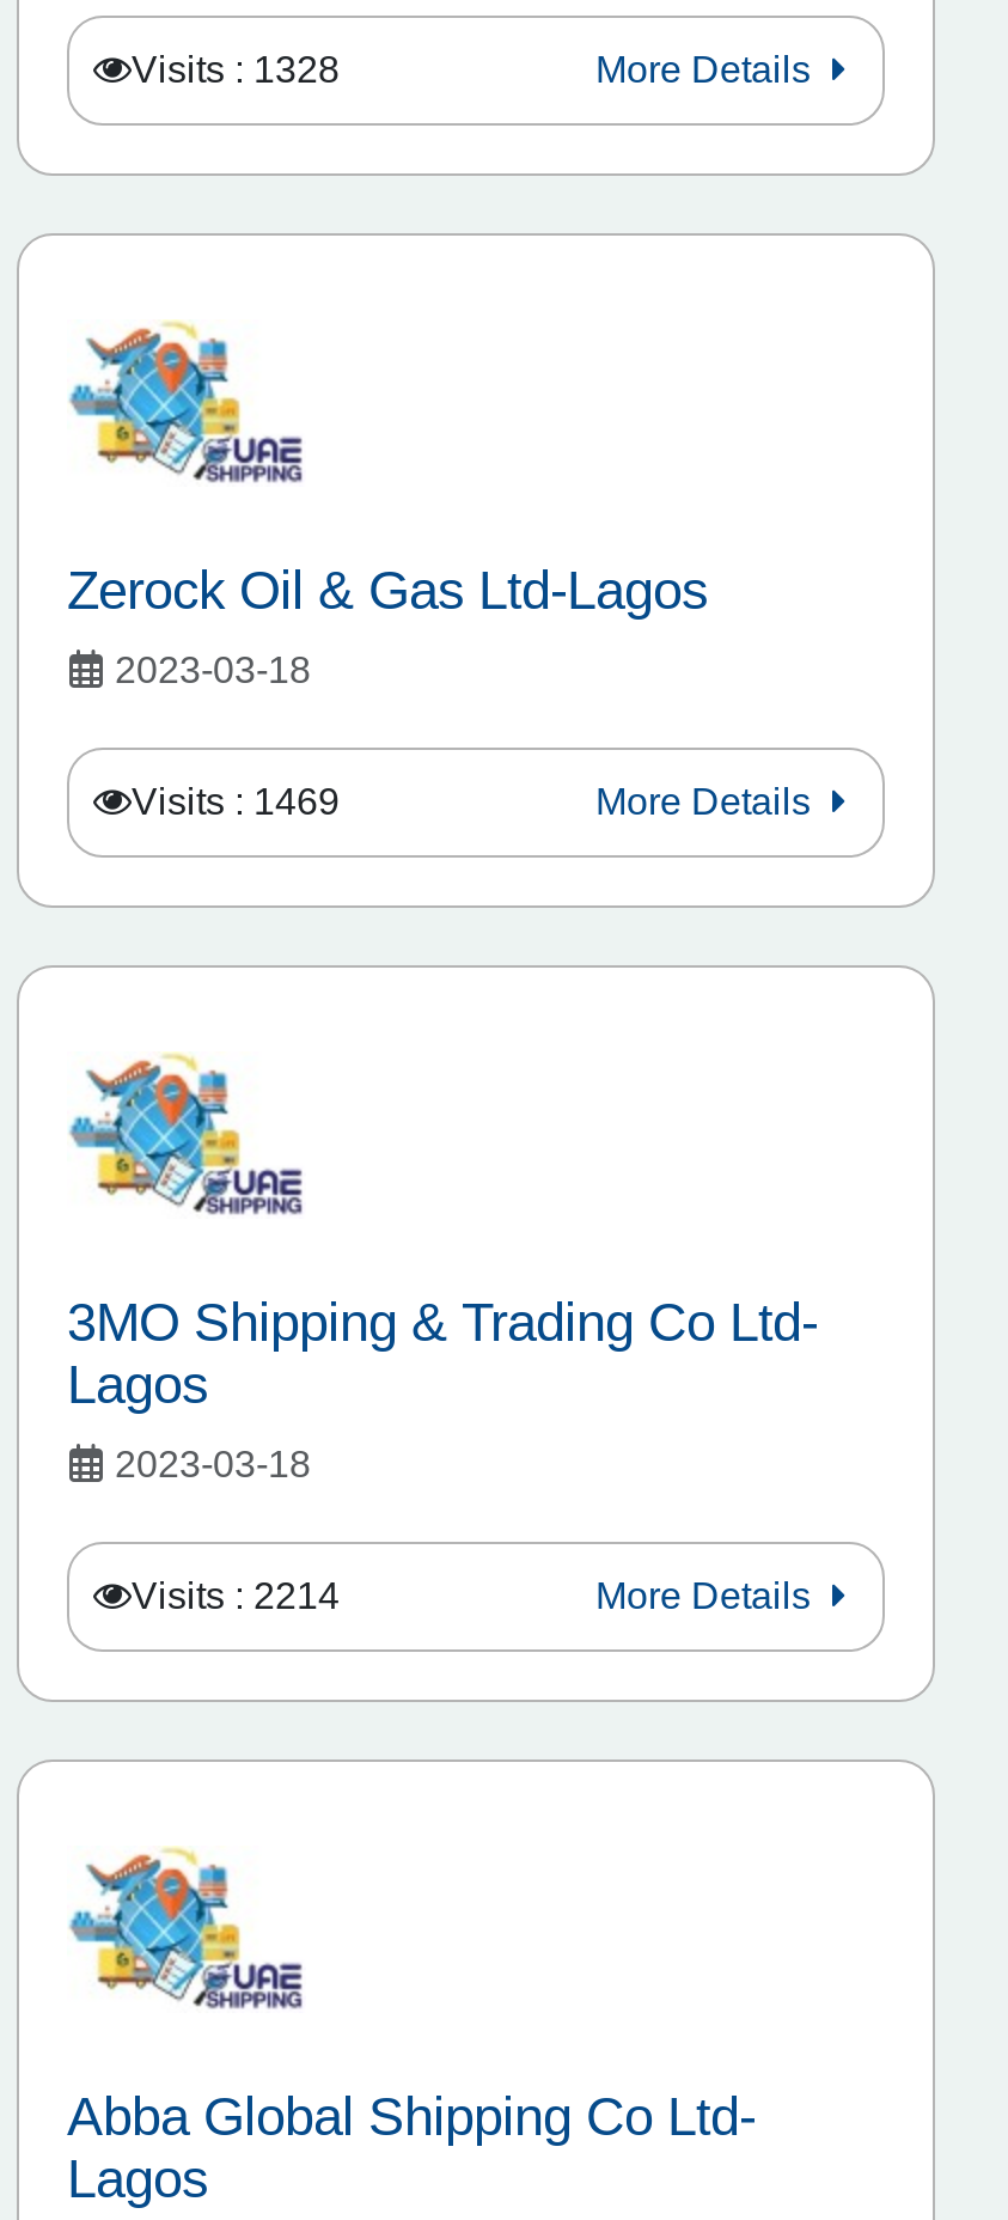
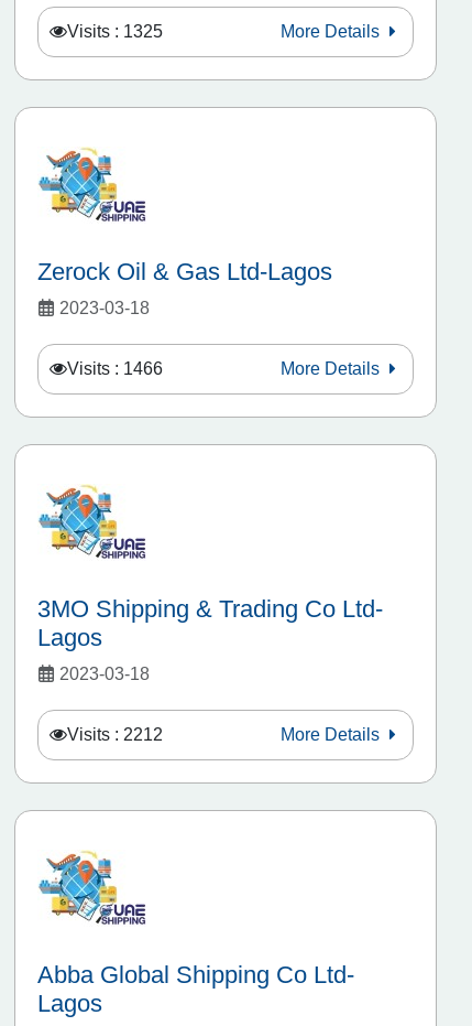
[132,49,340,90] Visits : 1328 -> [67,22,163,41] Visits : 1325
[132,781,340,822] Visits : 1469 -> [67,359,163,378] Visits : 1466
[132,1576,340,1616] Visits : 2214 -> [67,725,163,744] Visits : 2212

